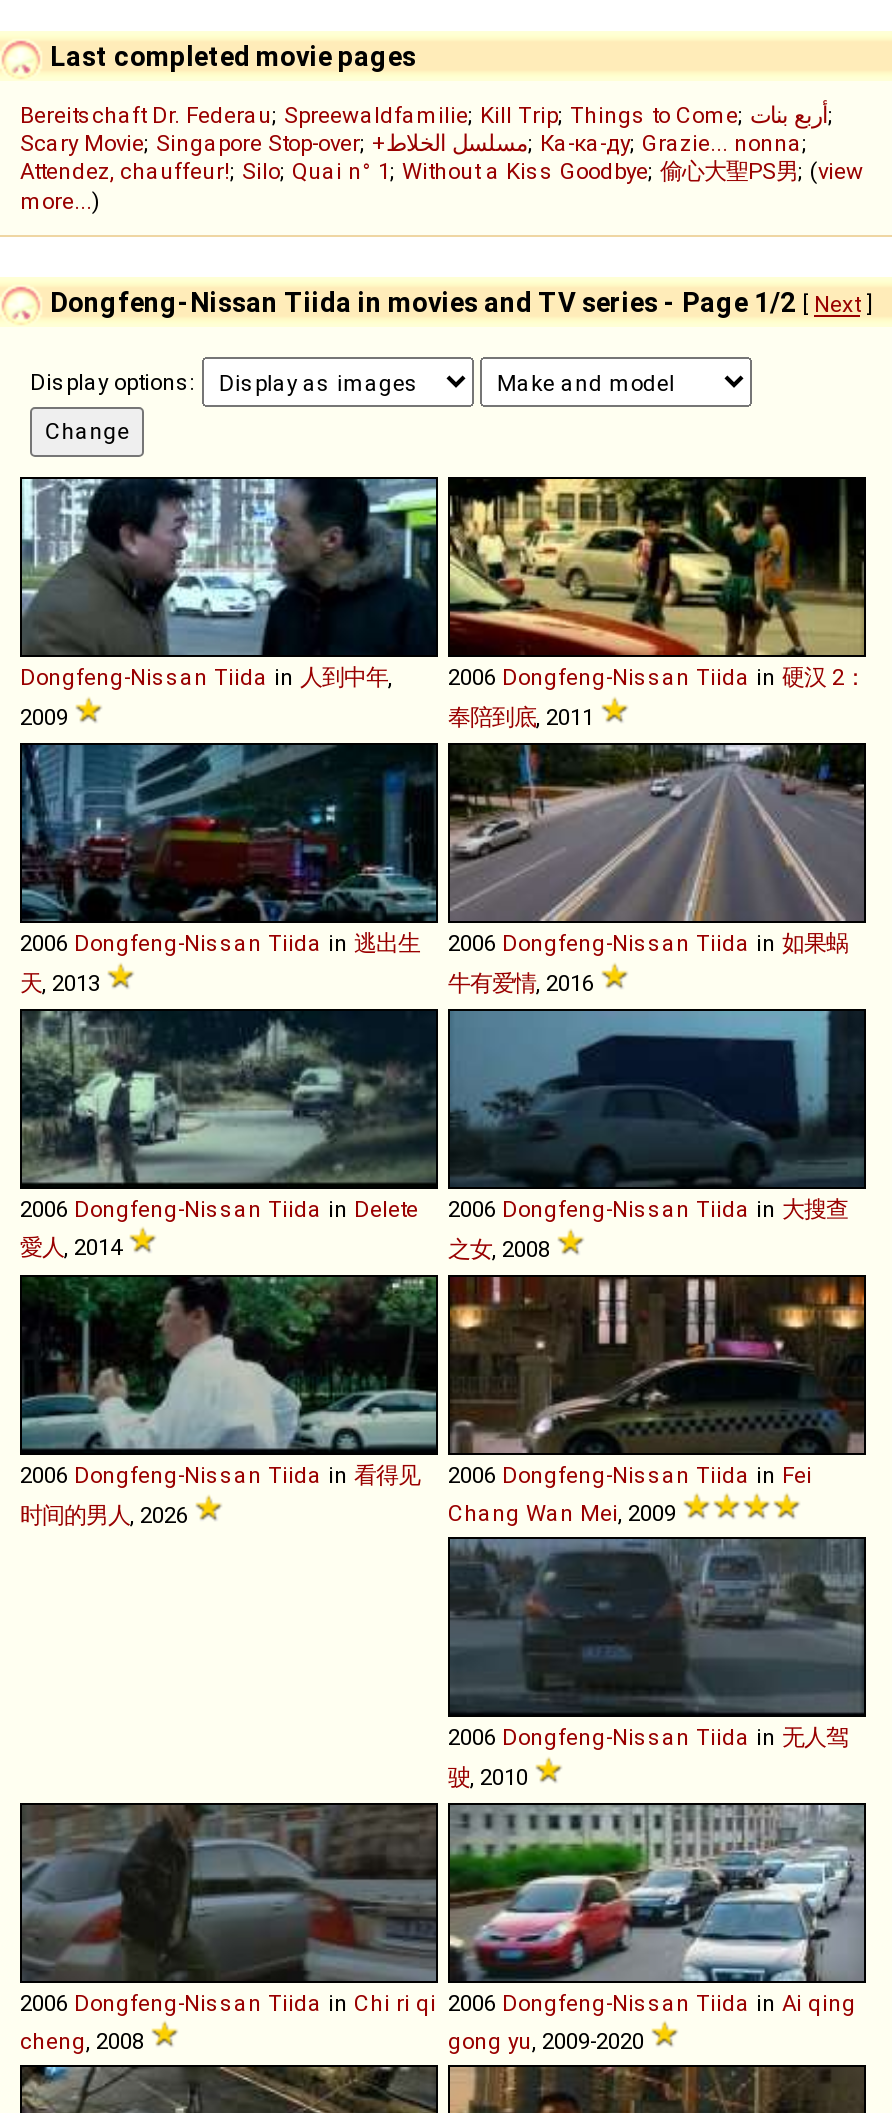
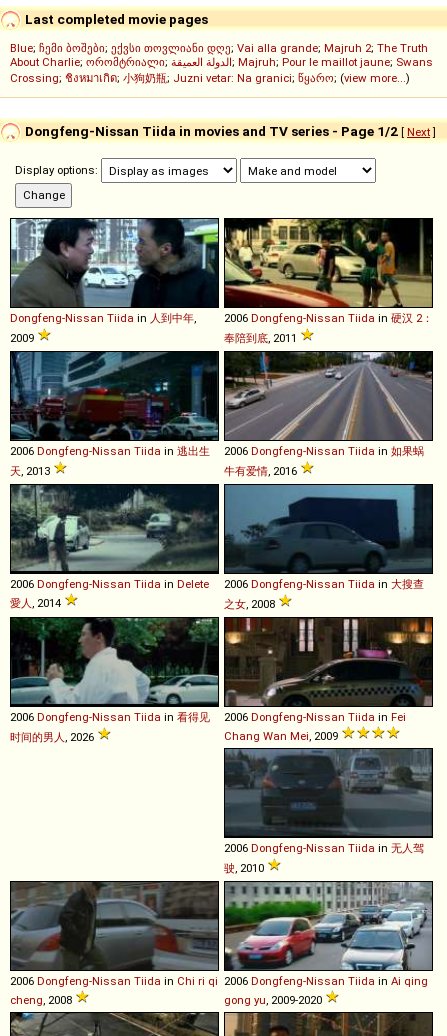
[20,101,864,215] Bereitschaft Dr. Federau; Spreewaldfamilie; Kill Trip; Things to Come; أربع بنات; | Scary Movie; Singapore Stop-over; +مسلسل الخلاط; Ка-ка-ду; Grazie... nonna; | Attendez, chauffeur!; Silo; Quai n° 1; Without a Kiss Goodbye;偷心大聖PS男; (view | more...) -> [10,41,433,85] Blue; ჩემი ბოშები; ექვსი თოვლიანი დღე; Vai alla grande; Majruh 2; The Truth | About Charlie; ორომტრიალი; الدولة العميقة; Majruh; Pour le maillot jaune; Swans | Crossing;ชิงหมาเกิด;小狗奶瓶; Juzni vetar: Na granici; წყარო; (view more...)

